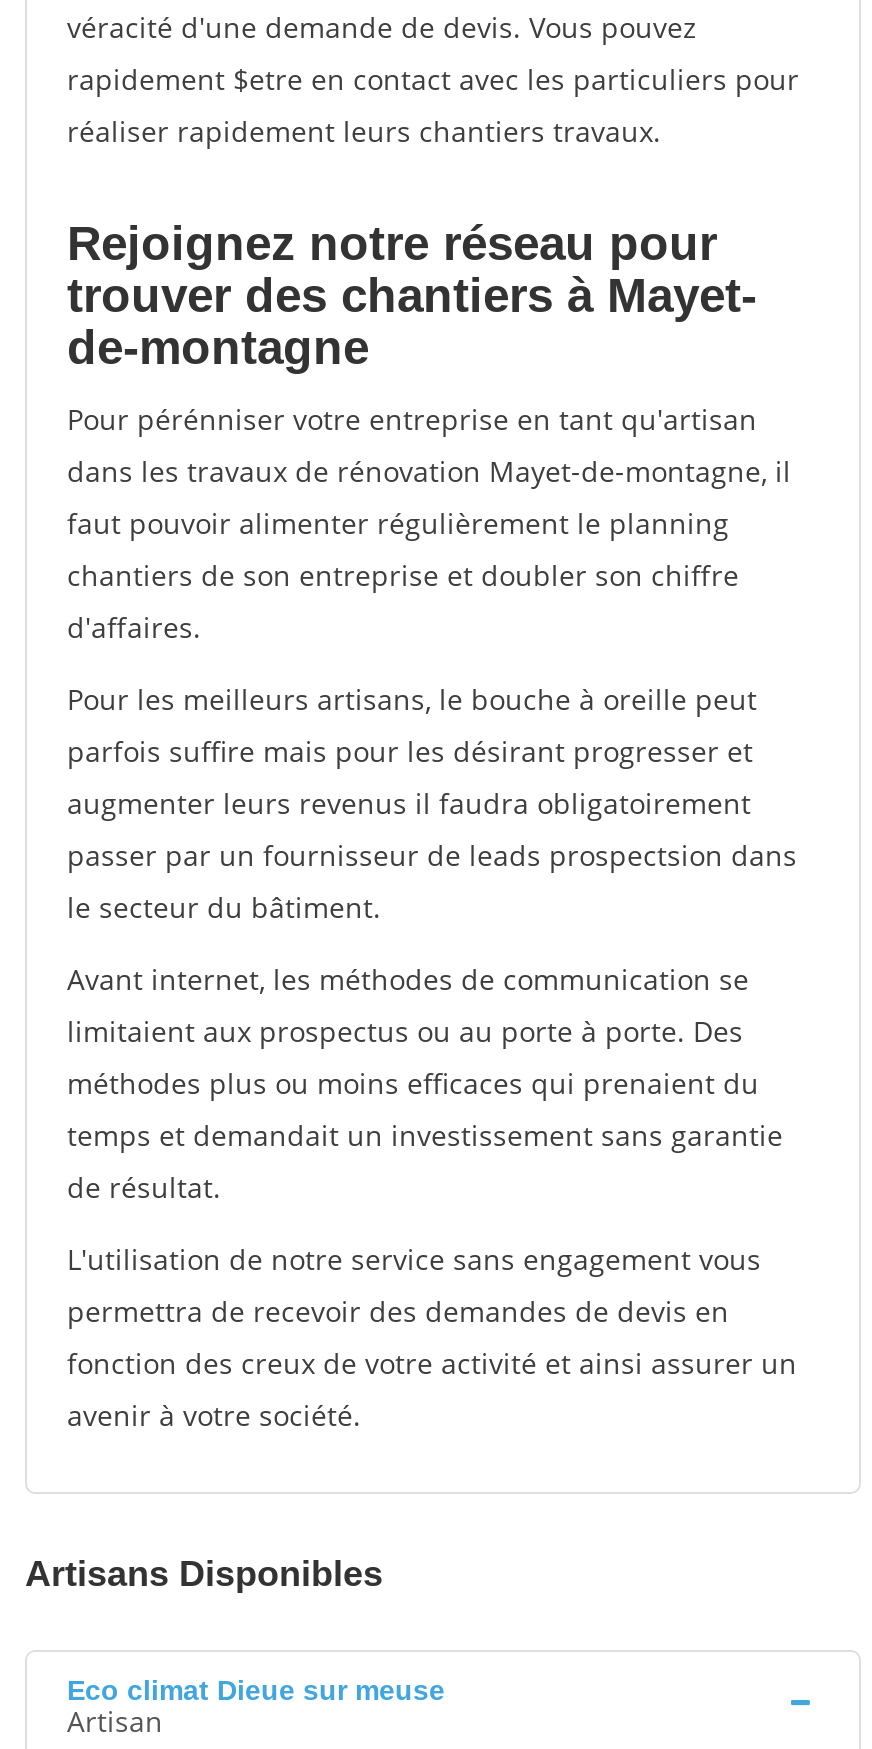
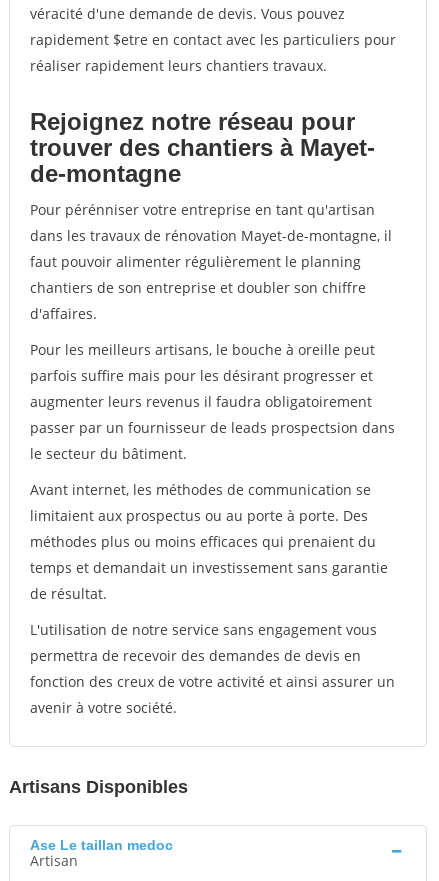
[67,1674,445,1706] Eco climat Dieue sur meuse -> [30,837,173,853] Ase Le taillan medoc

